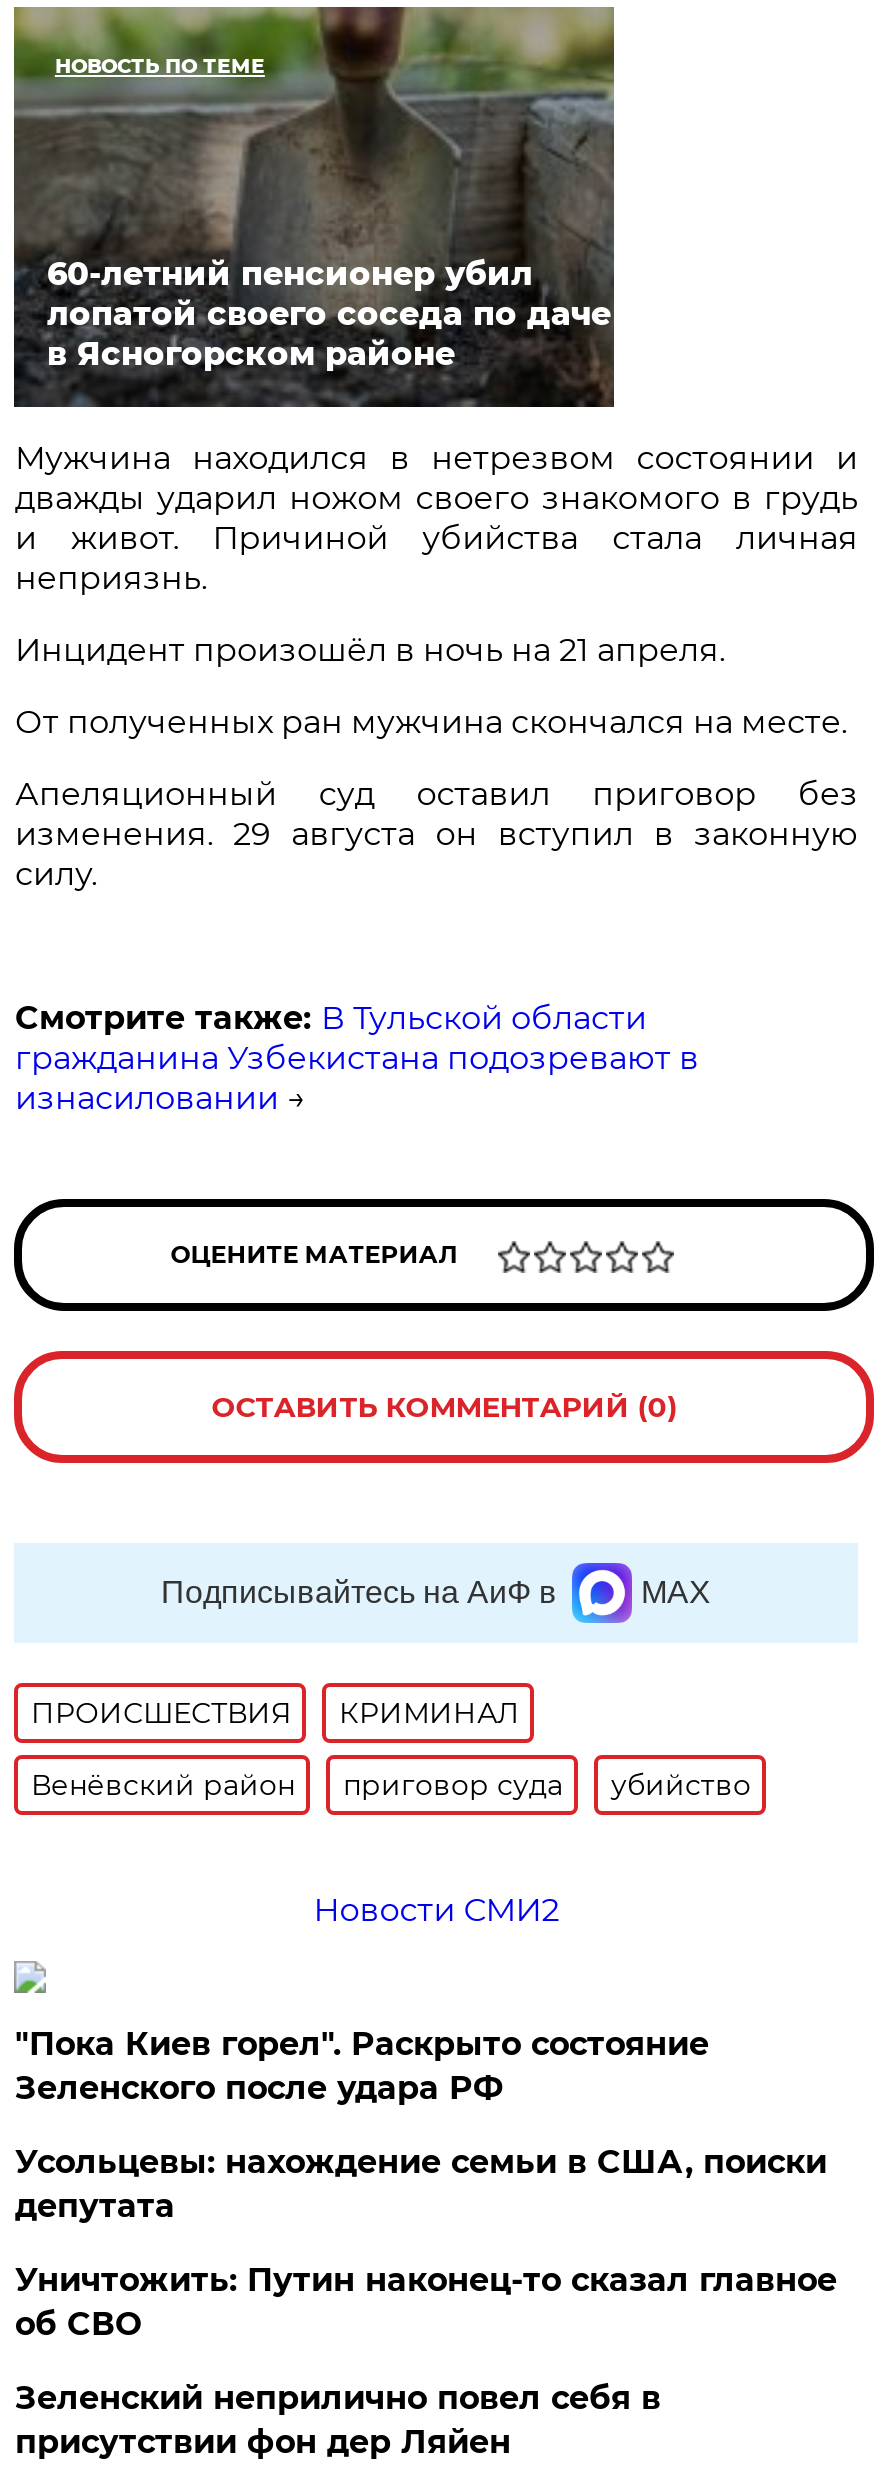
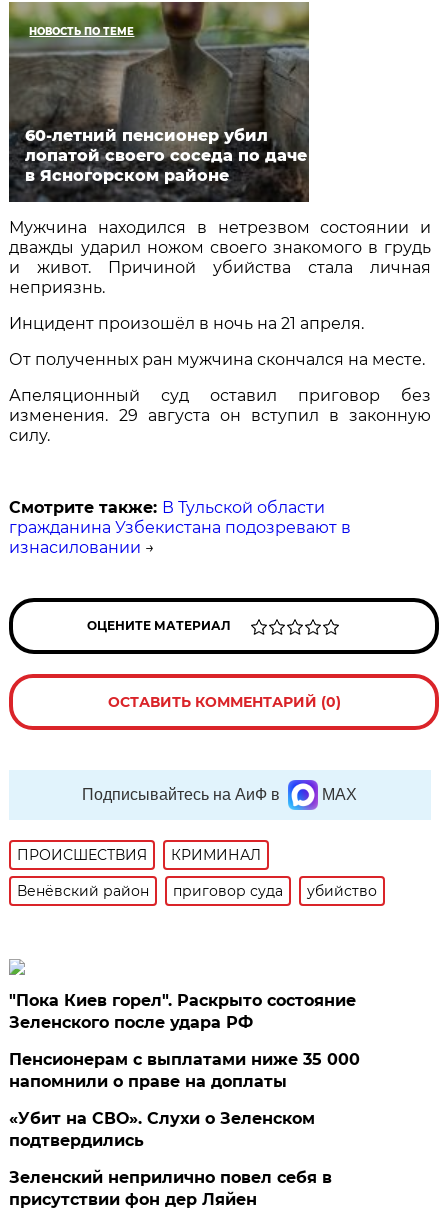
[313,1891,559,1929] Новости СМИ2 -> none
[15,2143,827,2225] Усольцевы: нахождение семьи в США, поиски | депутата -> [9,1050,360,1091] Пенсионерам с выплатами ниже 35 000 | напомнили о праве на доплаты
[15,2261,837,2343] Уничтожить: Путин наконец-то сказал главное | об СВО -> [9,1109,315,1150] «Убит на СВО». Слухи о Зеленском | подтвердились

